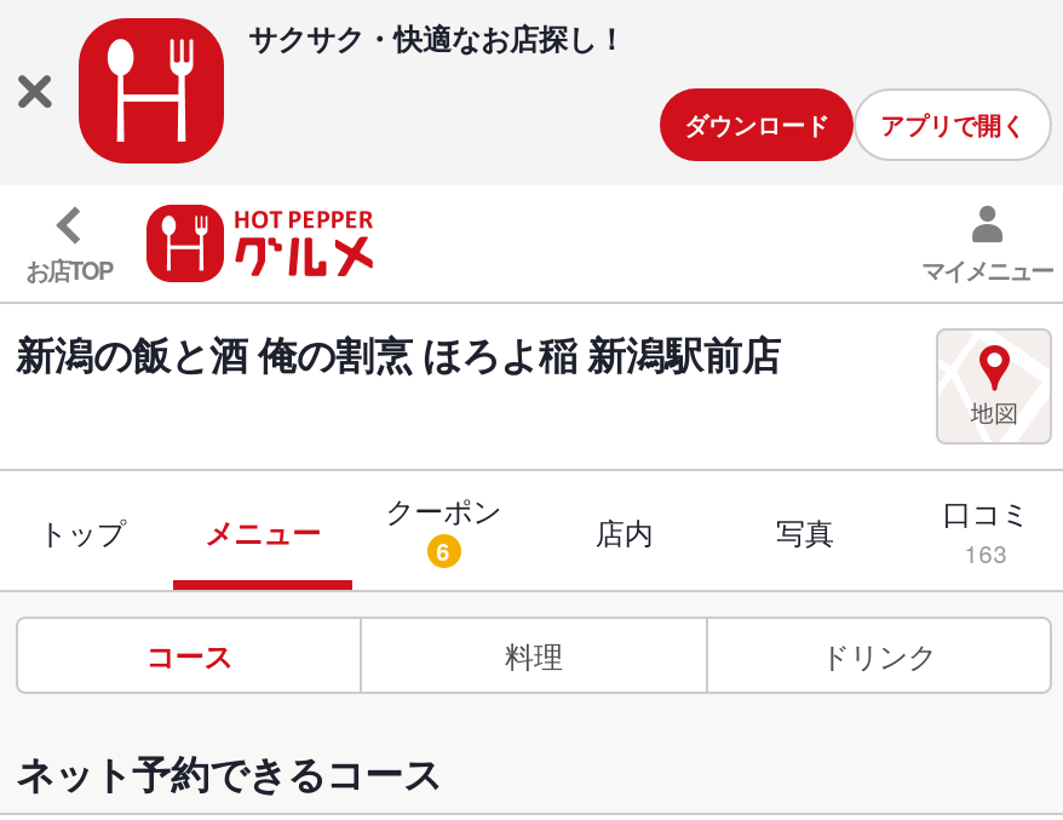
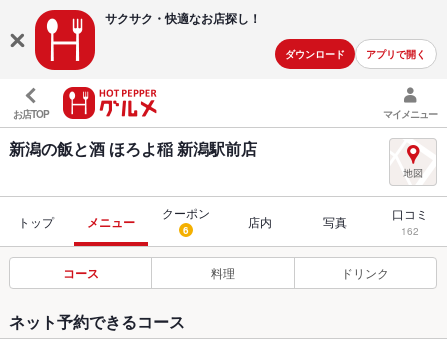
[16,326,781,382] 新潟の飯と酒 俺の割烹 ほろよ稲 新潟駅前店 -> [9,137,257,160] 新潟の飯と酒 ほろよ稲 新潟駅前店
[964,535,1008,569] 163 -> [401,223,419,237] 162

